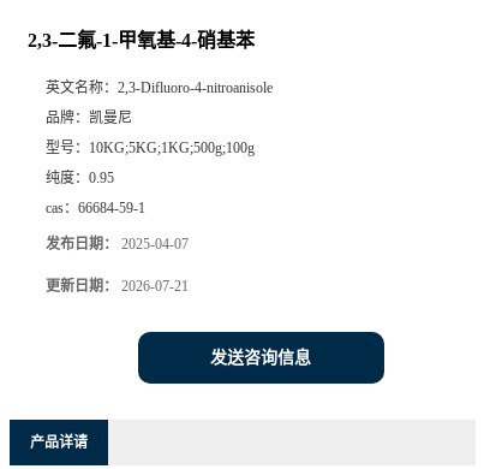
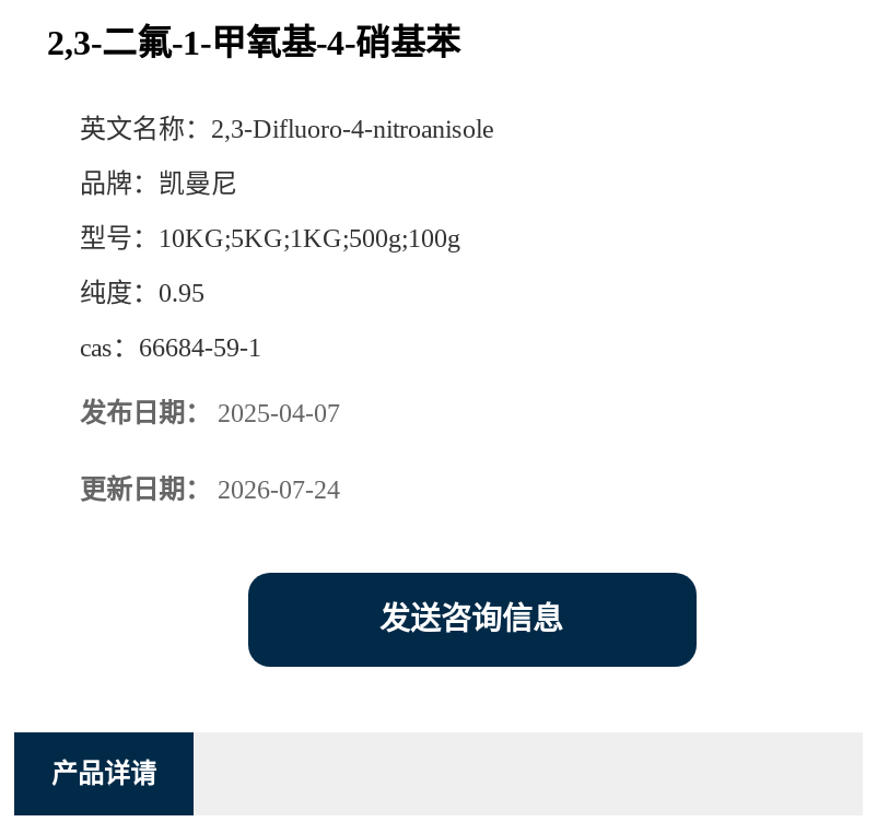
[46,277,189,294] 更新日期：2026-07-21 -> [80,474,340,504] 更新日期：2026-07-24

